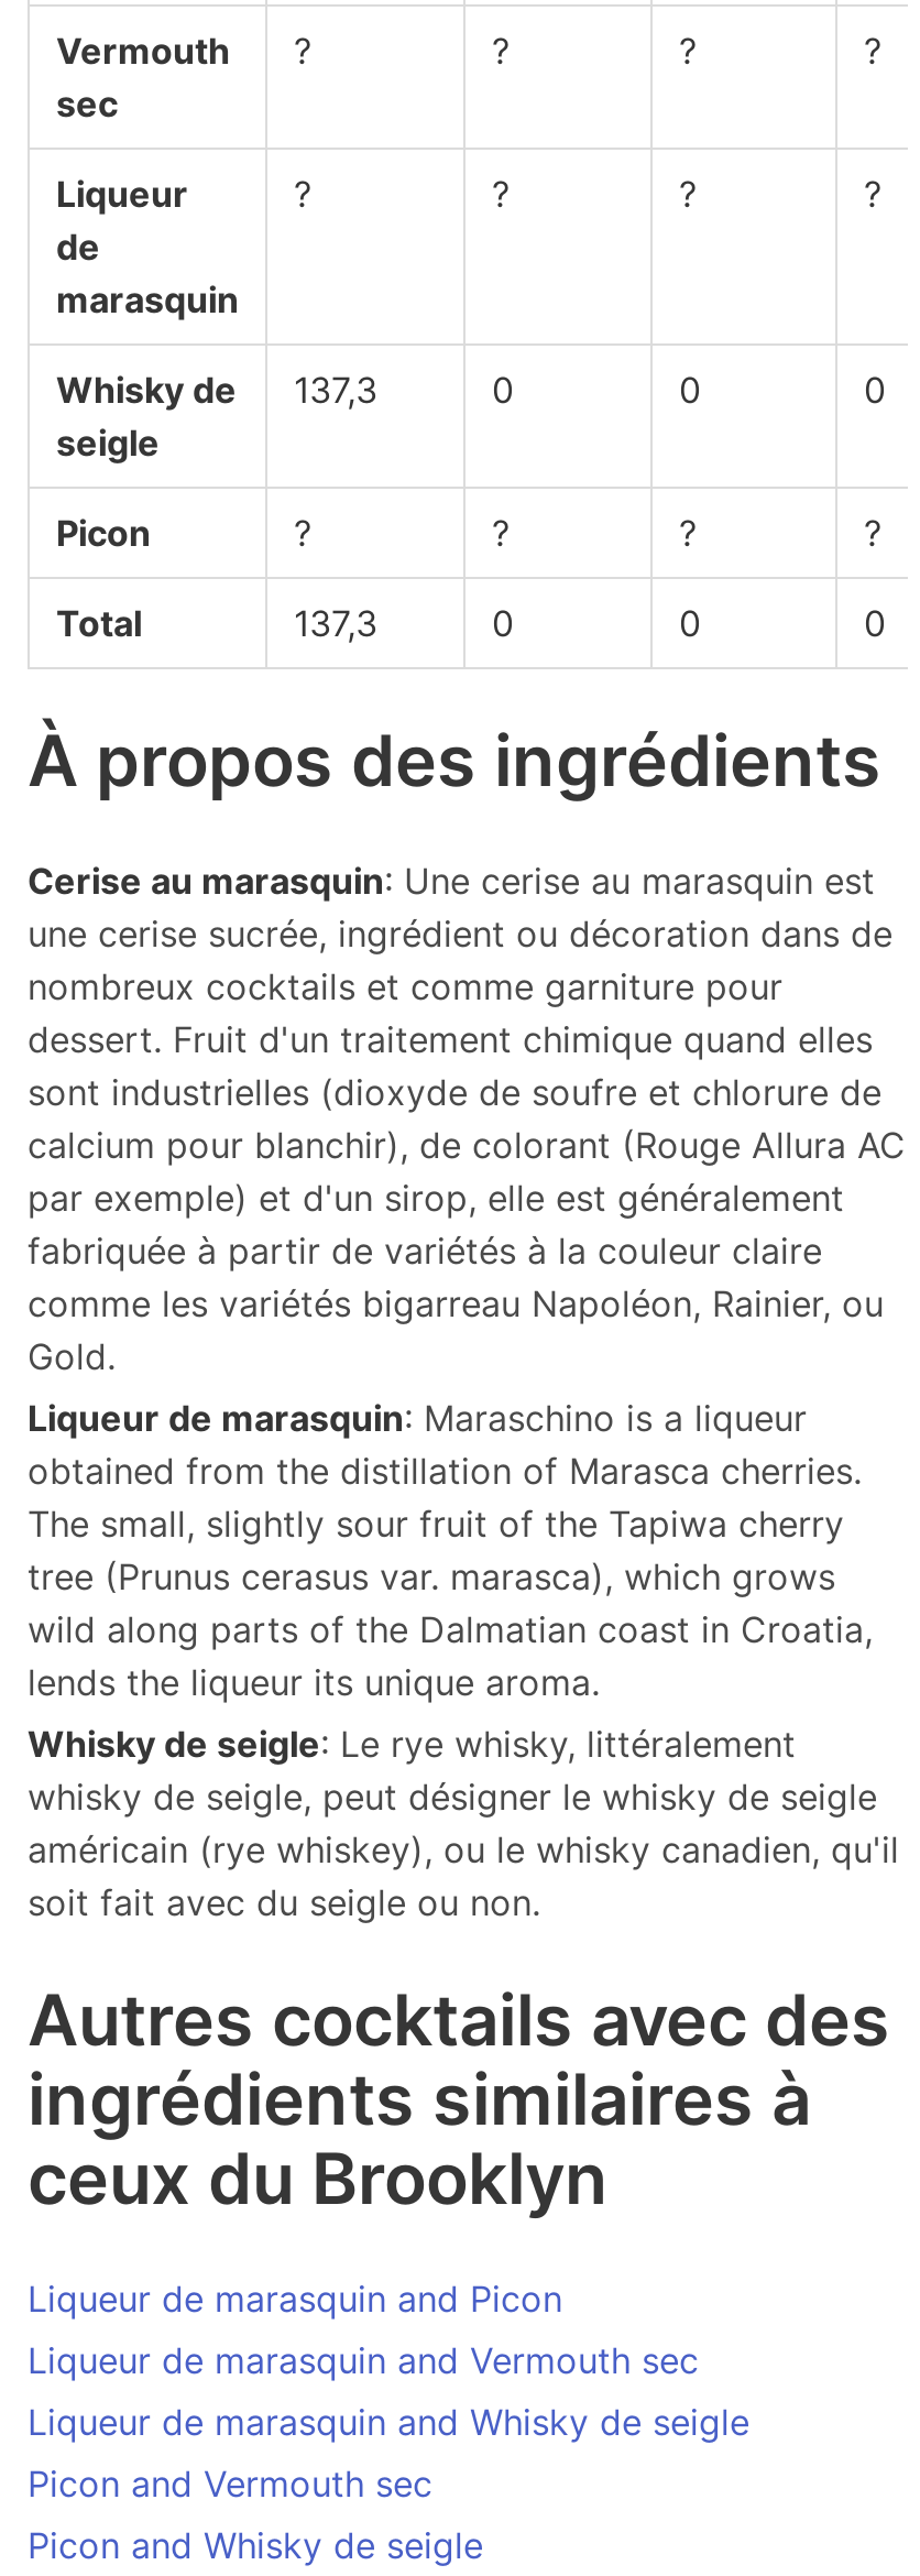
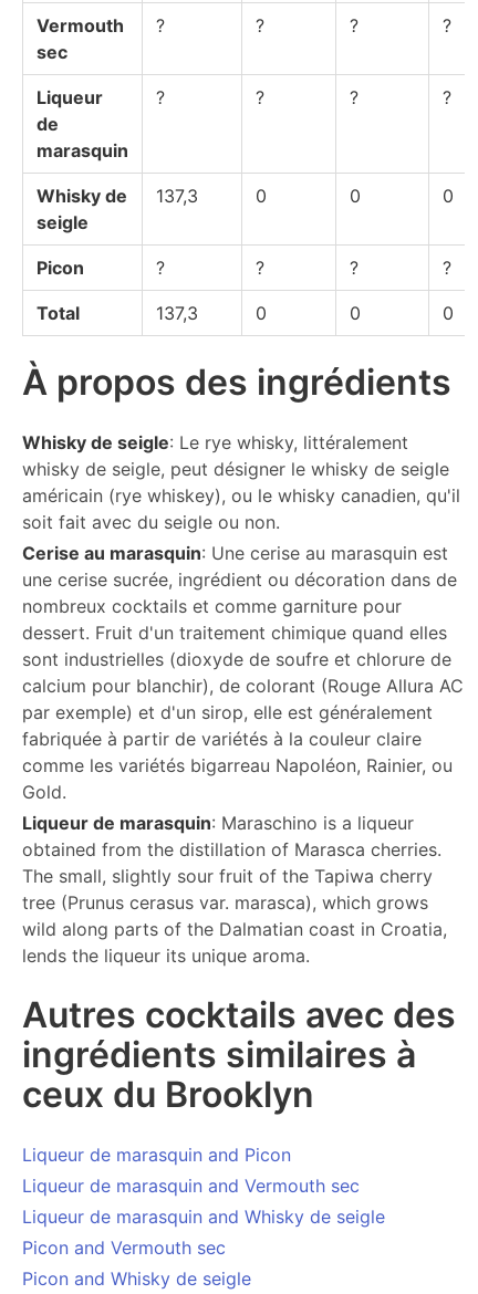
moved [28,859,906,1704] -> [22,542,464,967]: Cerise au marasquin: Une cerise au marasquin est | une cerise sucrée, ingrédient ou décoration dans de | nombreux cocktails et comme garniture pour | ... | wild along parts of the Dalmatian coast in Croatia, | lends the liqueur its unique aroma.
moved [28,1722,899,1924] -> [22,431,460,533]: Whisky de seigle: Le rye whisky, littéralement | whisky de seigle, peut désigner le whisky de seigle | américain (rye whiskey), ou le whisky canadien, qu'il | soit fait avec du seigle ou non.

